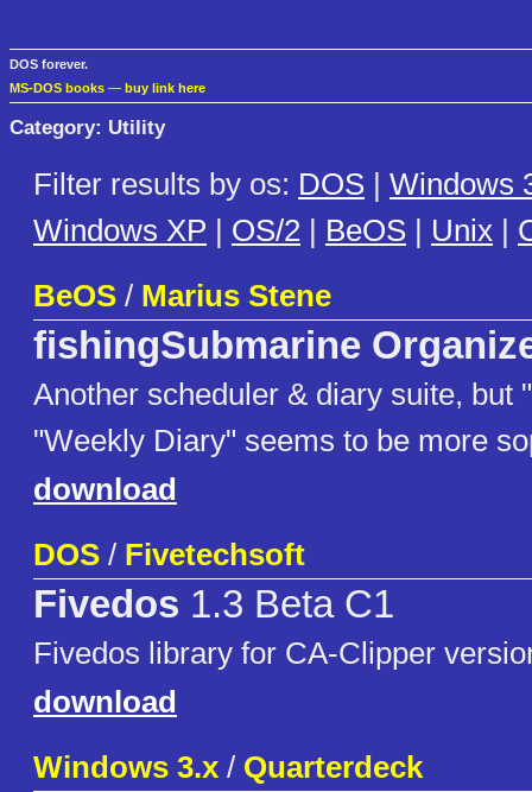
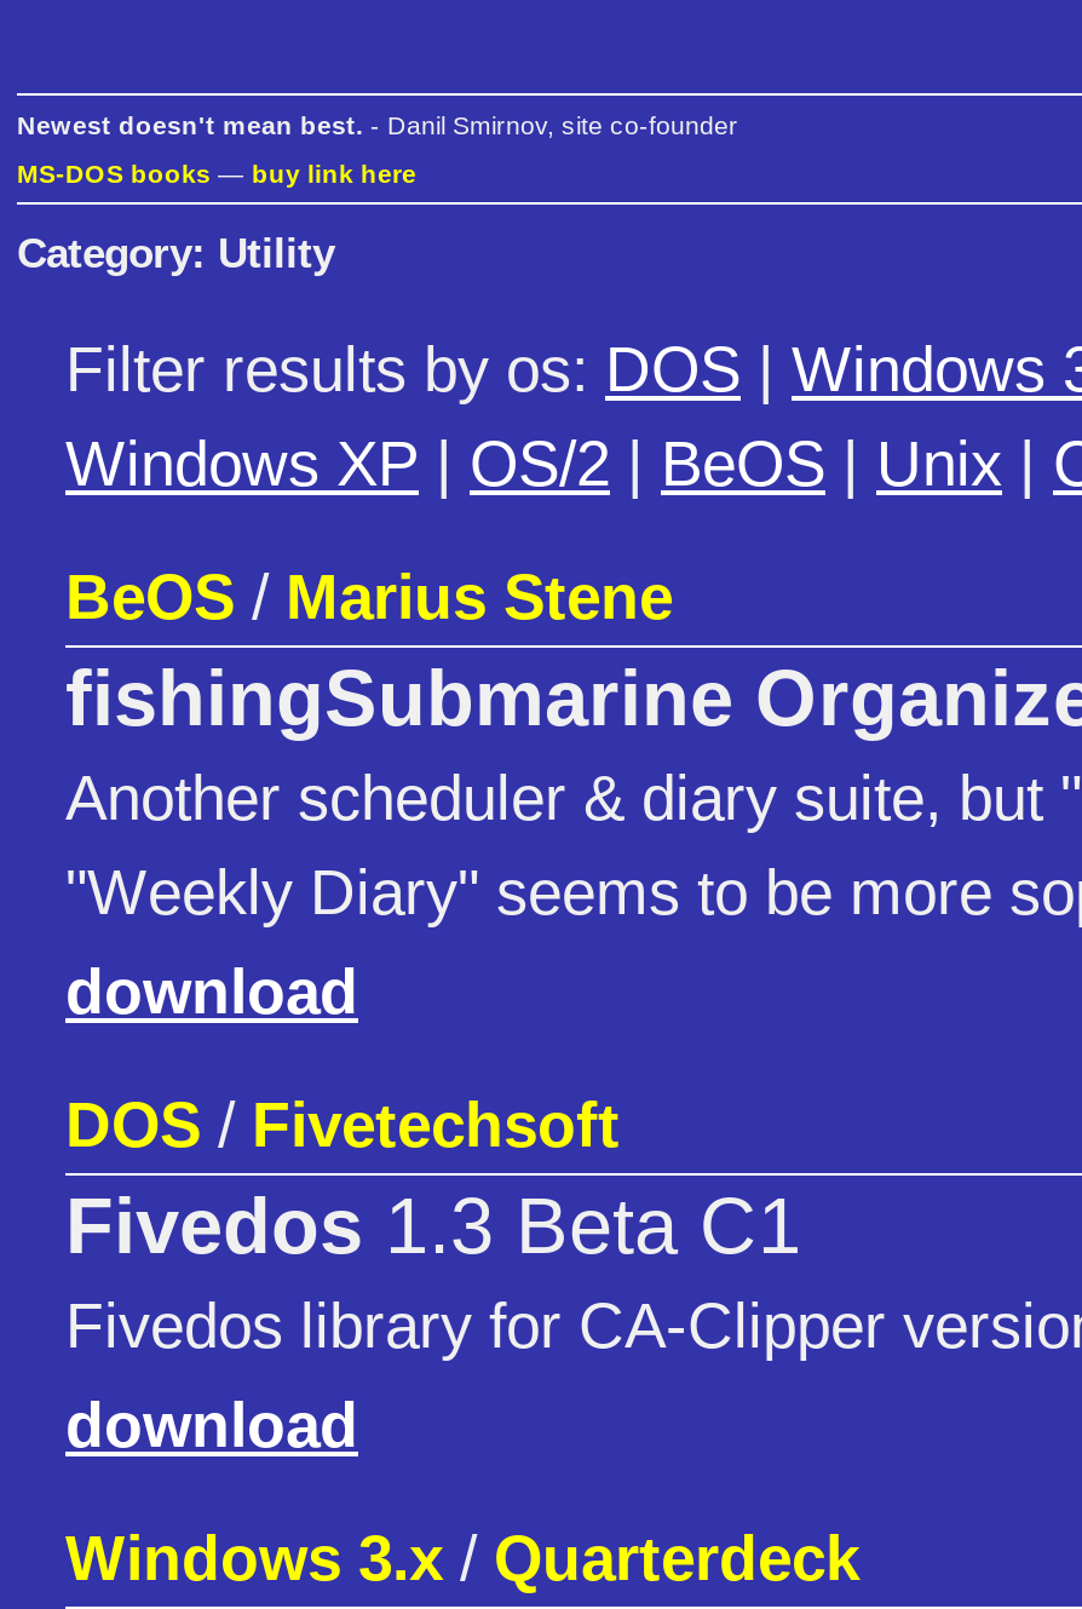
[9,57,88,71] DOS forever. -> [17,111,738,140] Newest doesn't mean best. - Danil Smirnov, site co-founder

